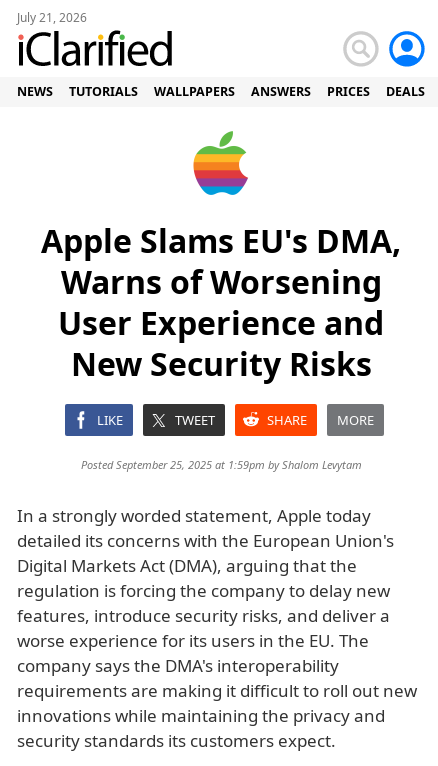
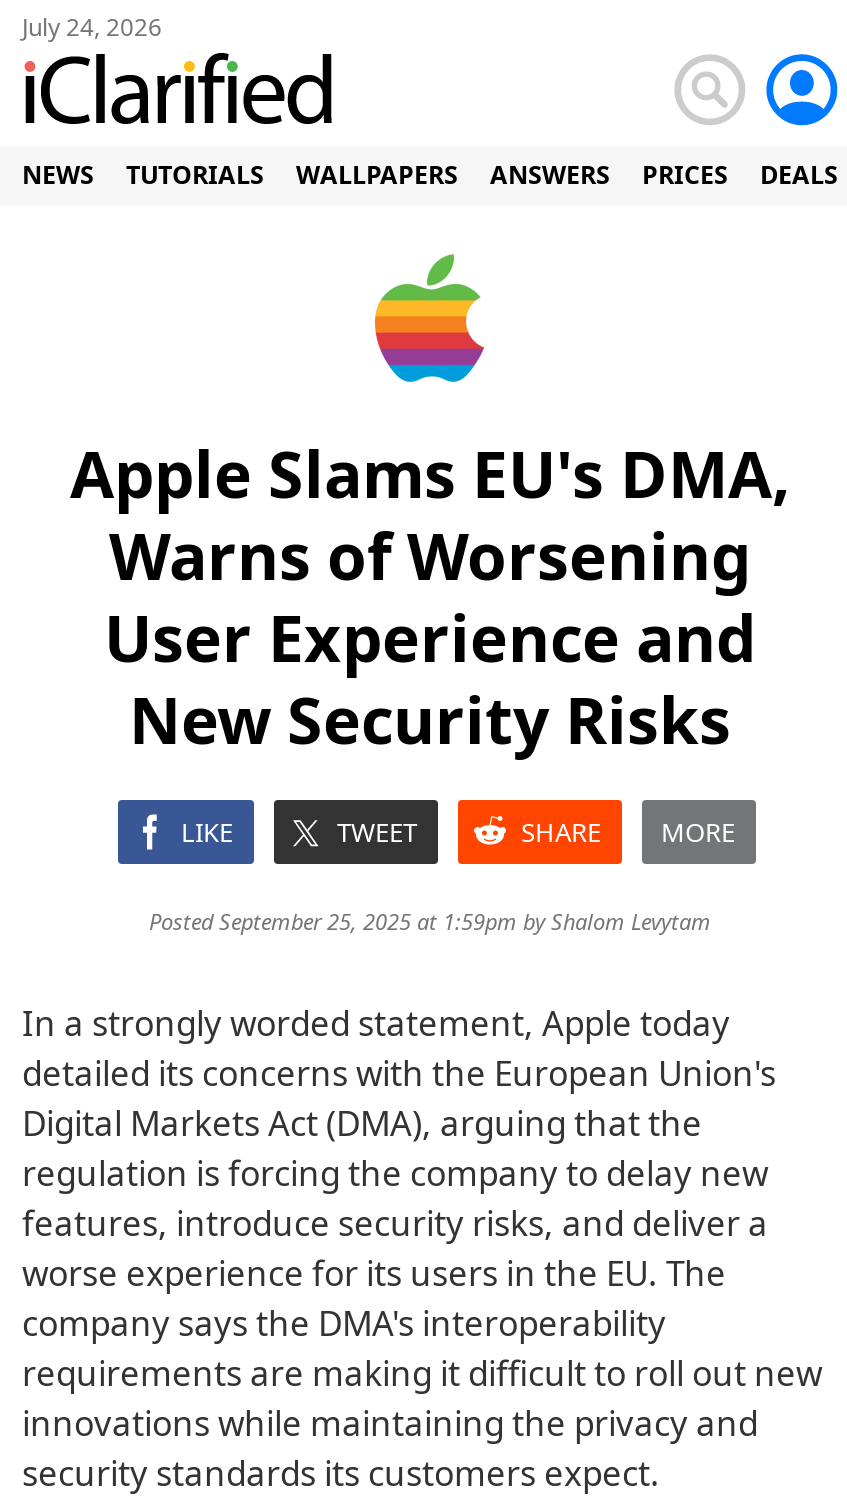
[17,9,87,26] July 21, 2026 -> [22,10,162,44] July 24, 2026

